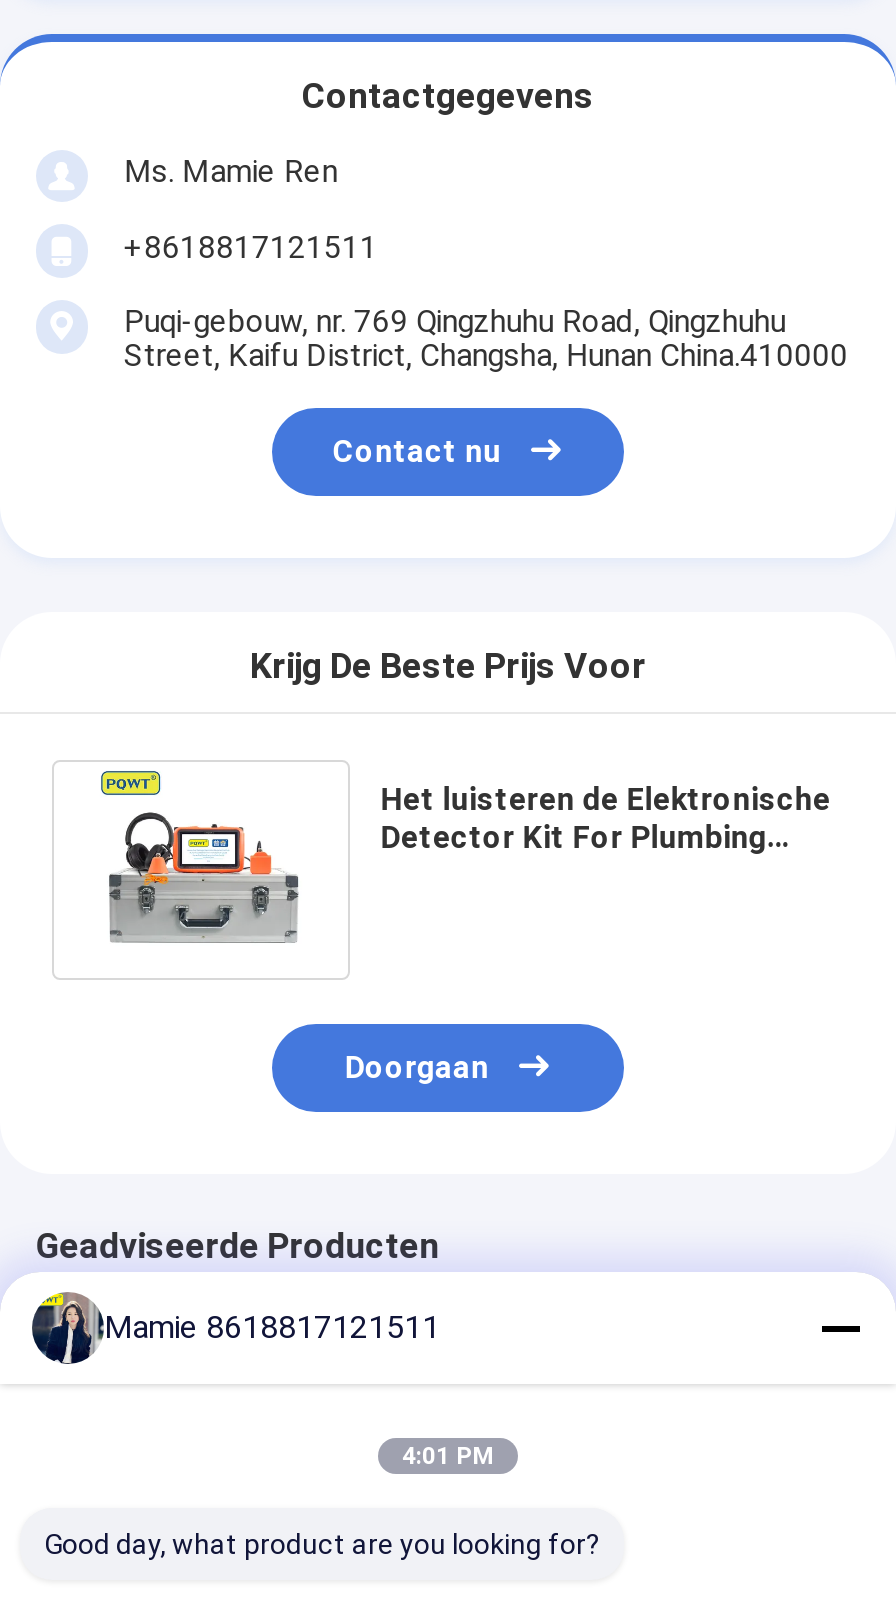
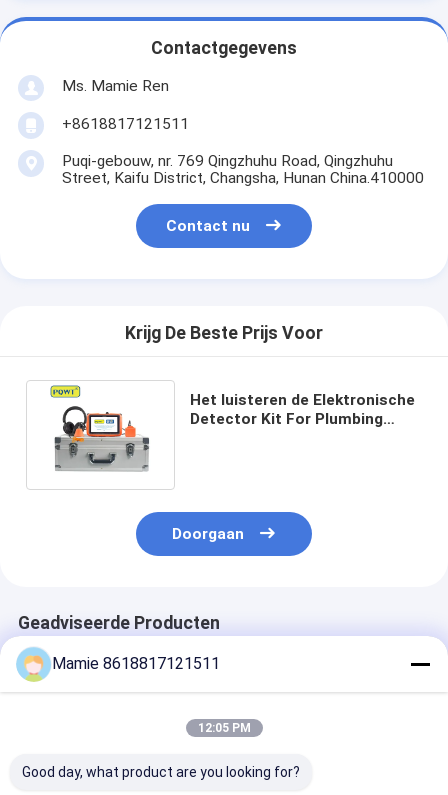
[30,1290,98,1366] [image] -> [16,646,49,683] [image]
[402,1442,494,1470] 4:01 PM -> [197,721,250,735] 12:05 PM

